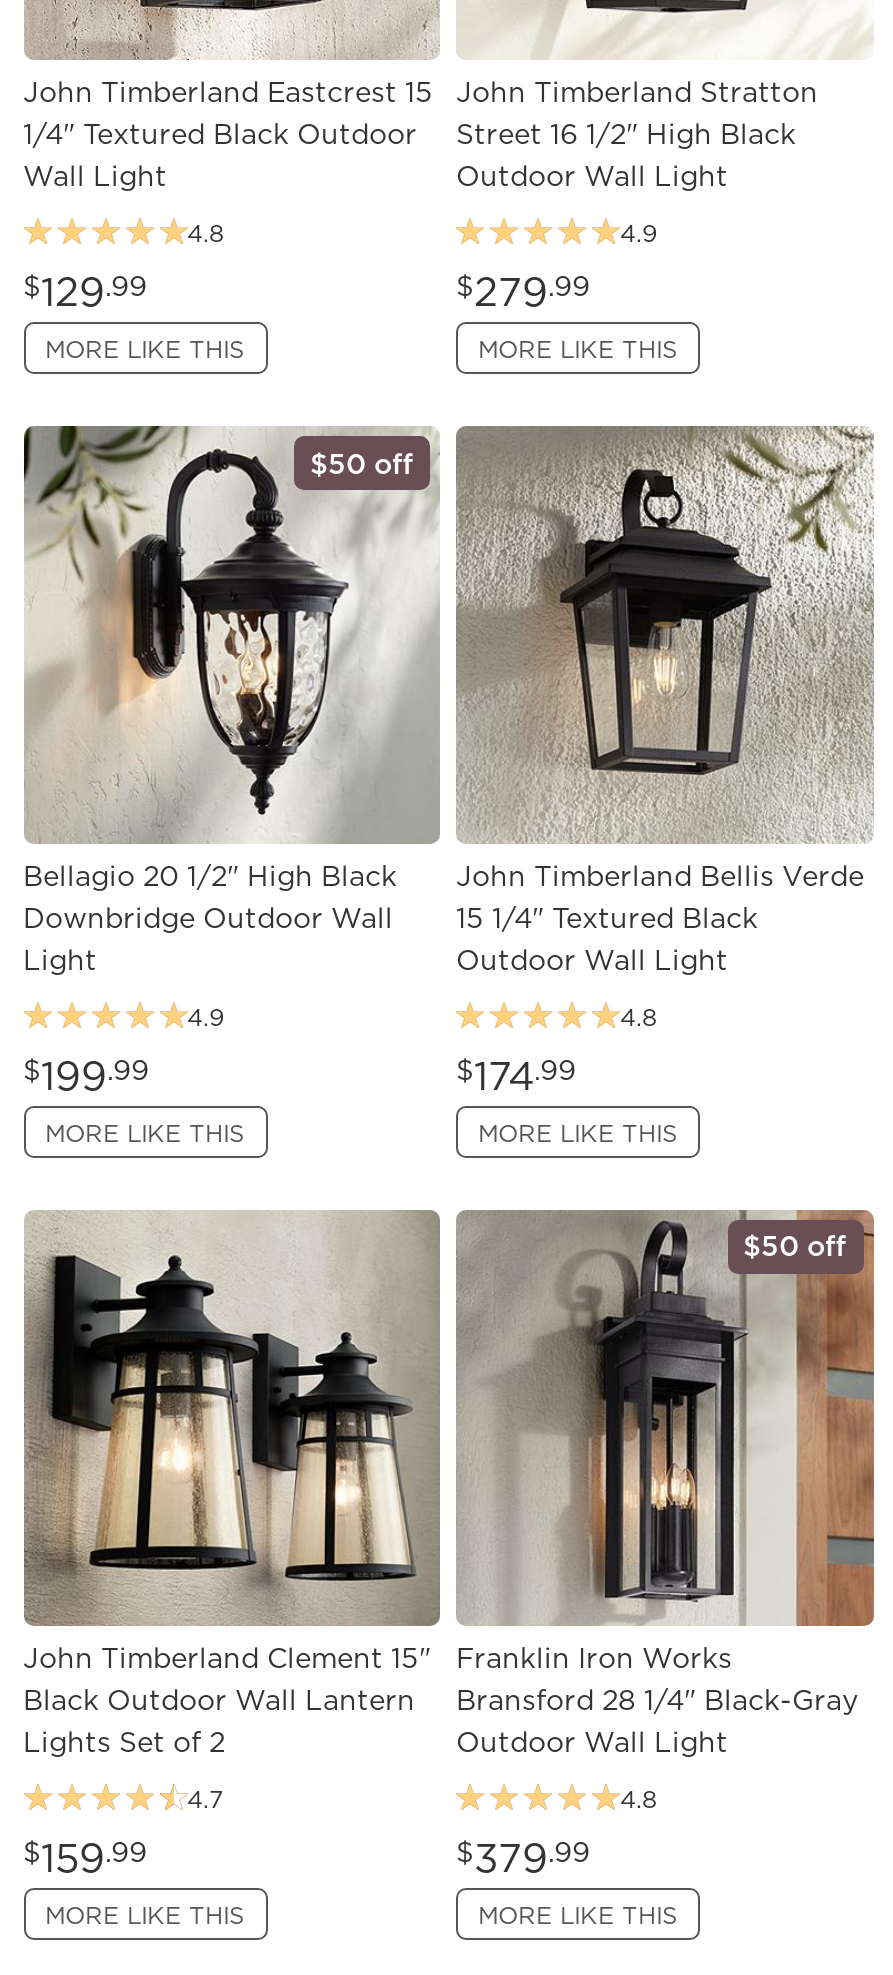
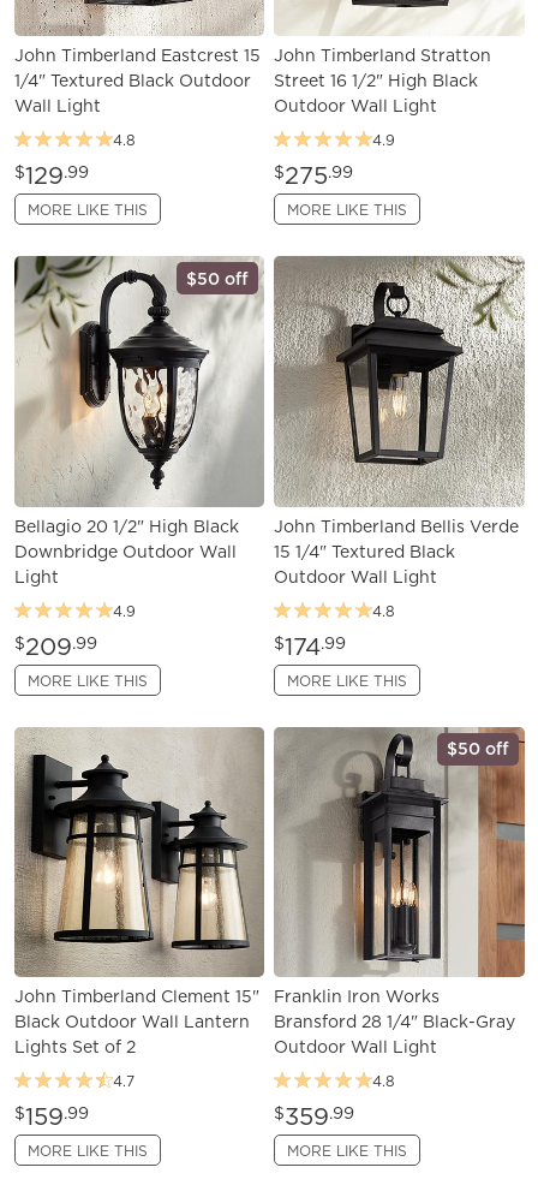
[456,264,590,320] $279.99 -> [274,159,353,192] $275.99
[23,1047,149,1103] $199.99 -> [14,629,97,663] $209.99
[456,1830,590,1886] $379.99 -> [274,1100,354,1133] $359.99

